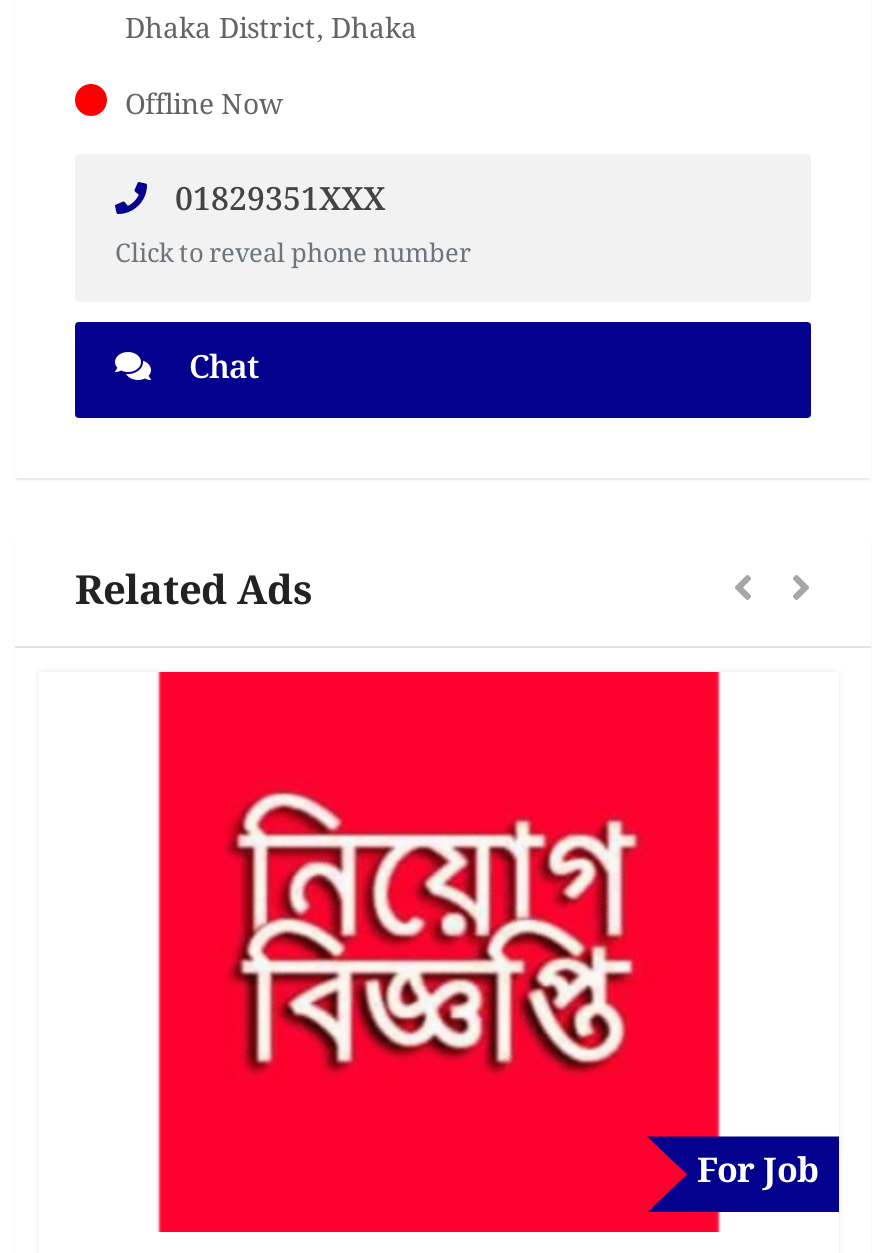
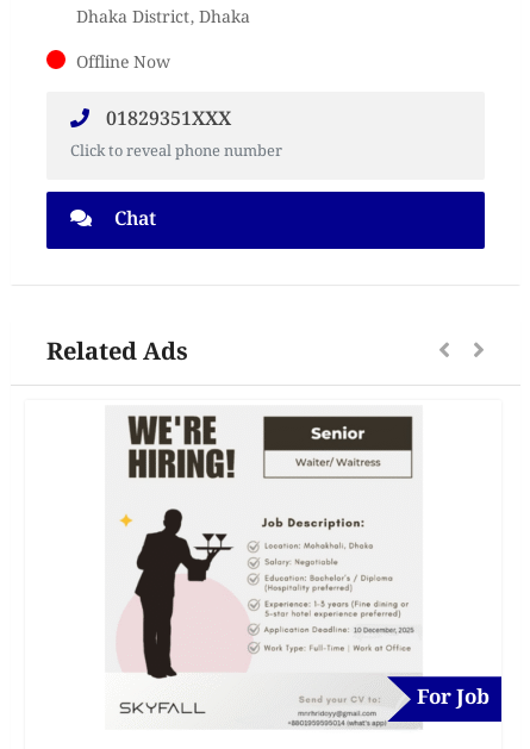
[157,670,721,1234] [image] -> [96,400,430,734] [image]

